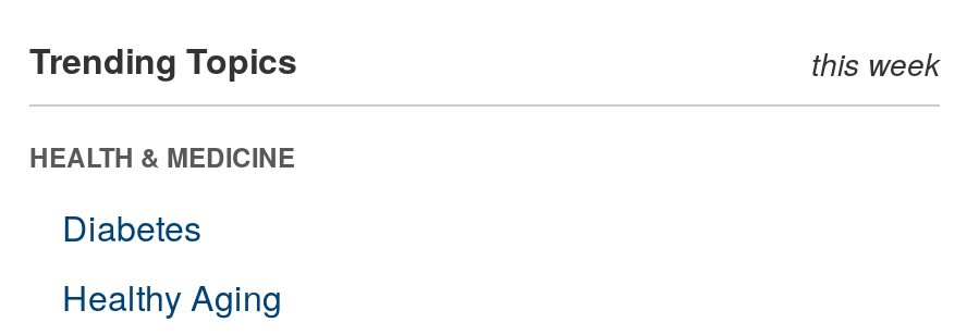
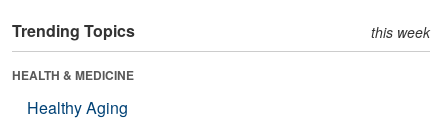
[62,202,201,252] Diabetes -> none

